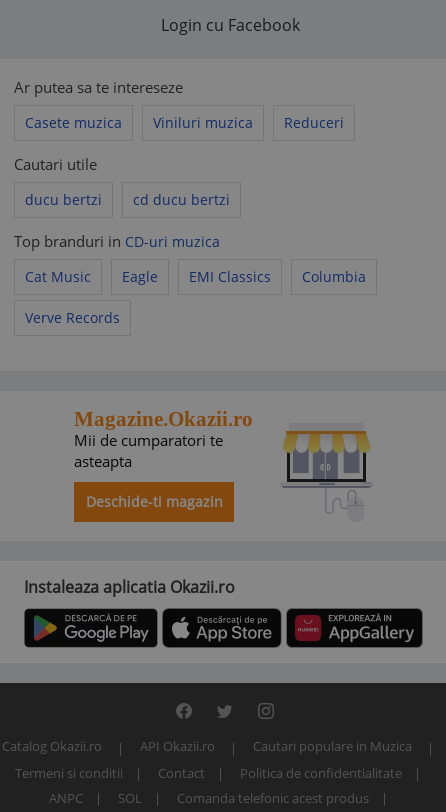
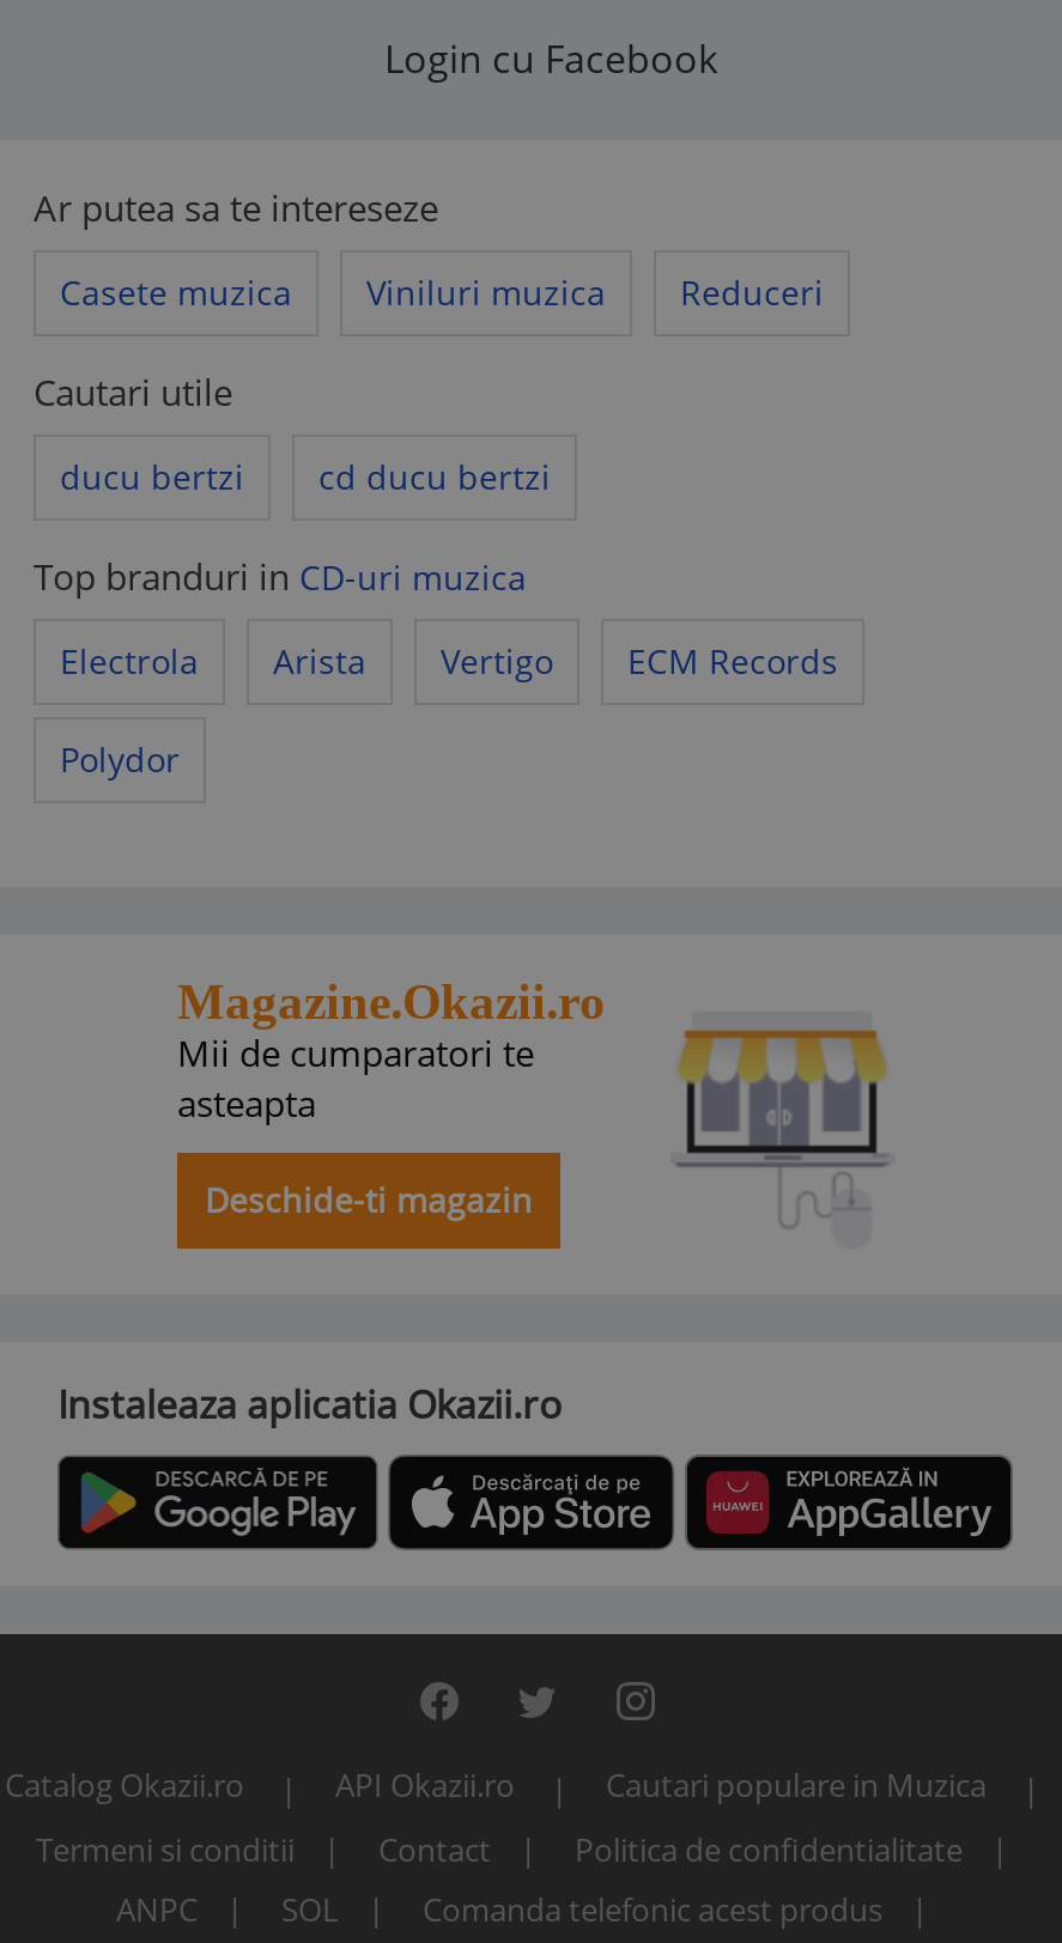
[25,267,366,286] Cat Music | Eagle | EMI Classics | Columbia -> [60,637,838,683] Electrola | Arista | Vertigo | ECM Records
[25,308,120,327] Verve Records -> [60,735,180,781] Polydor

